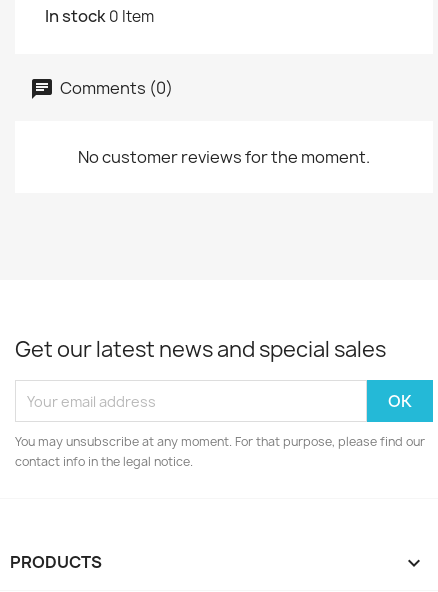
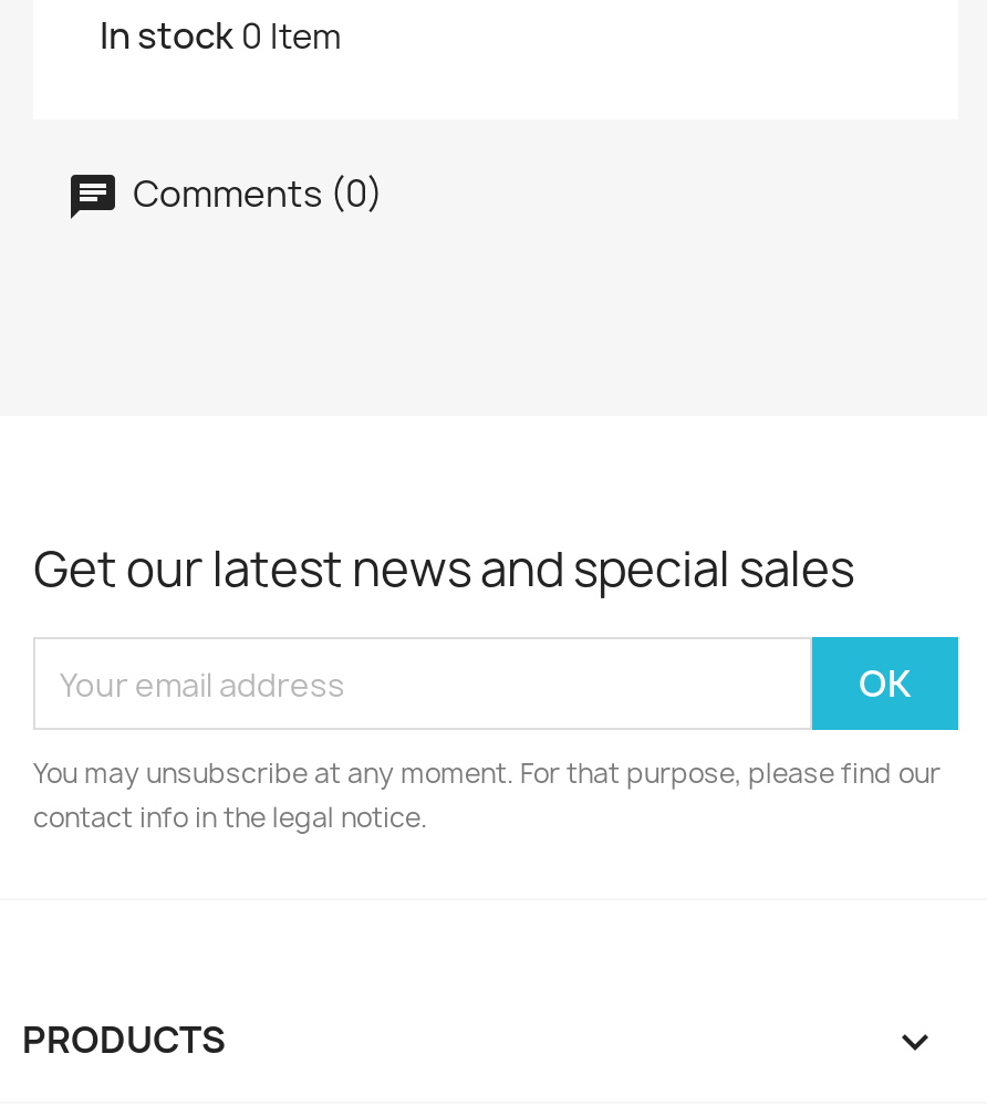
[78,146,370,168] No customer reviews for the moment. -> none

